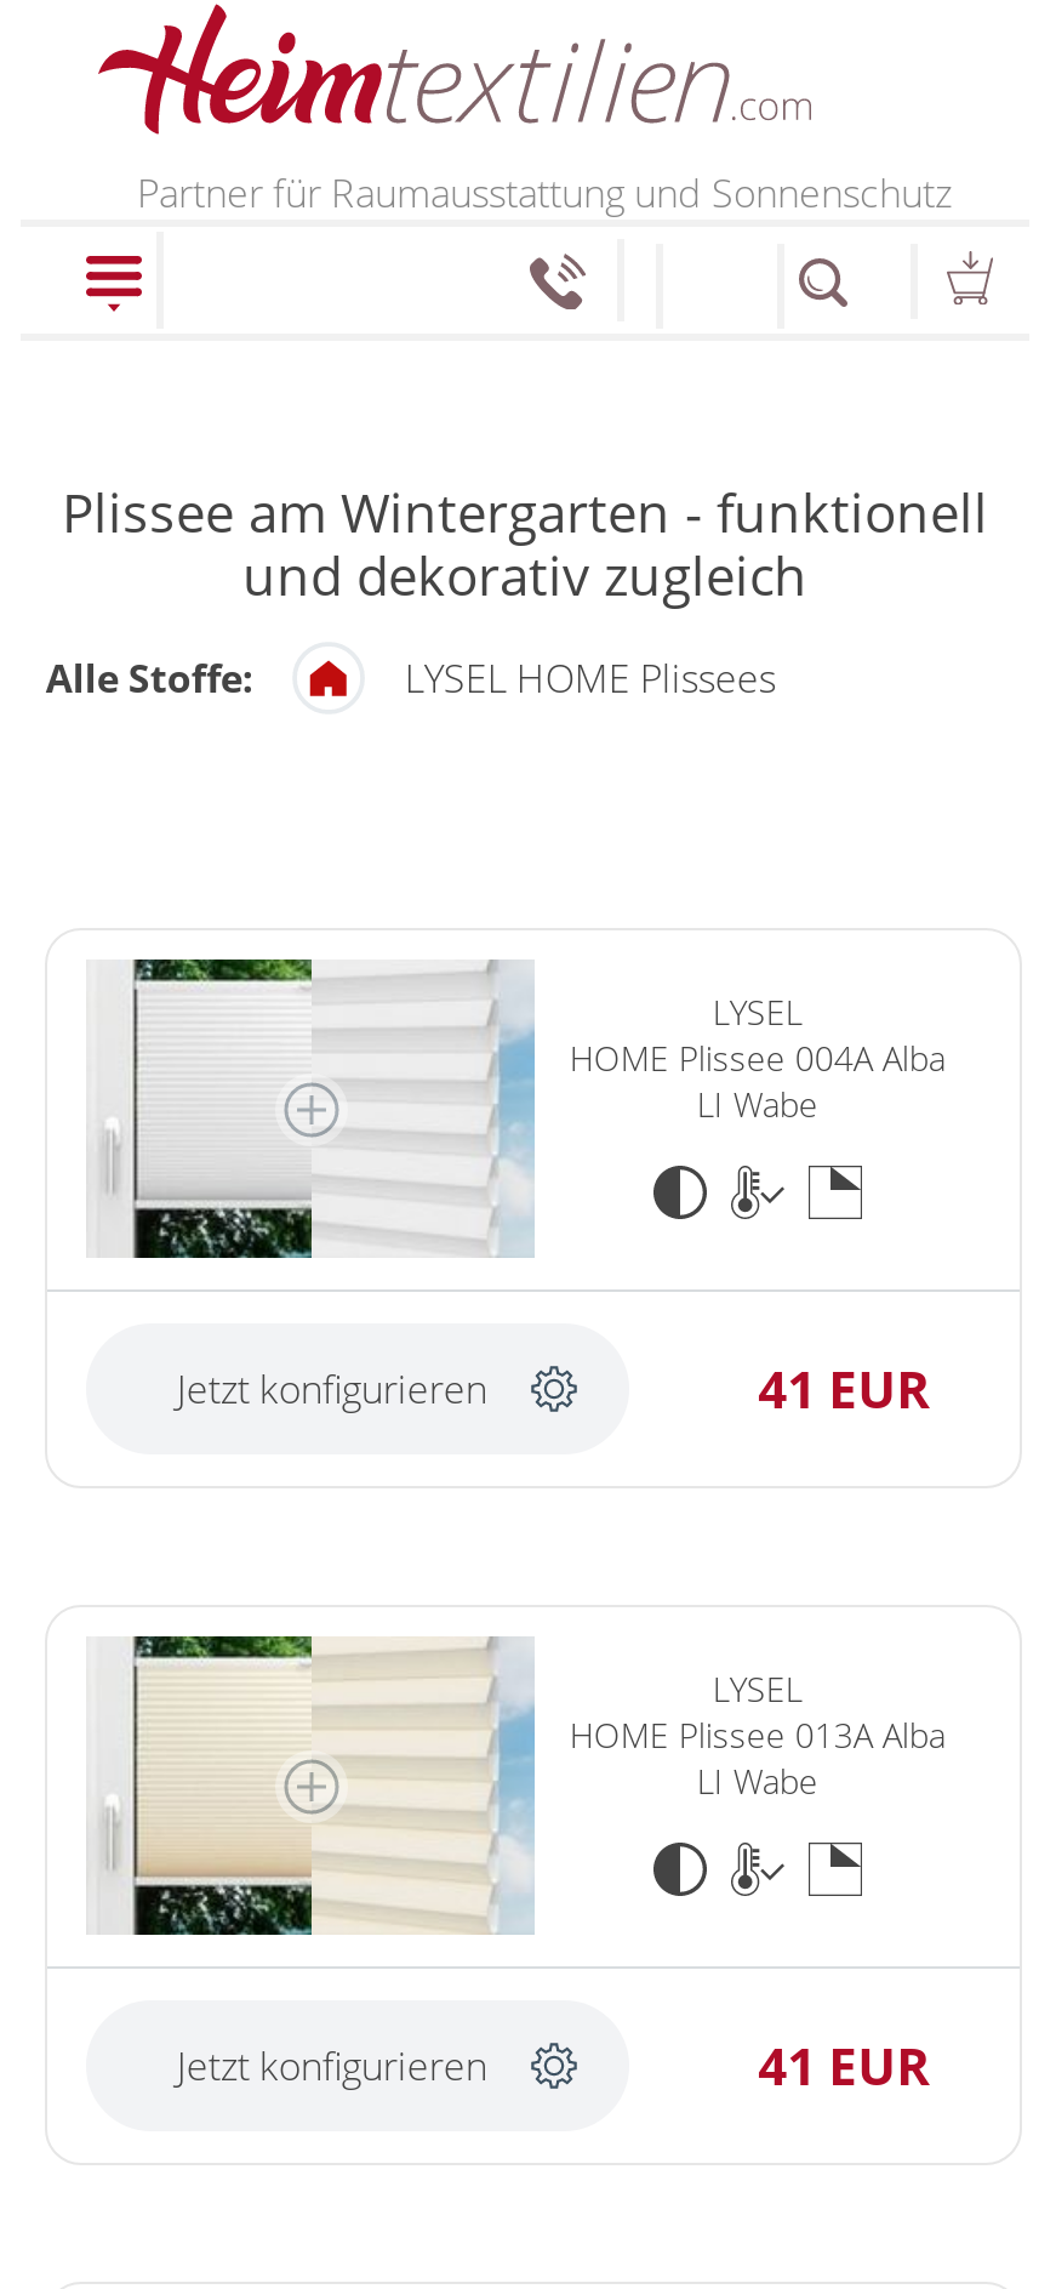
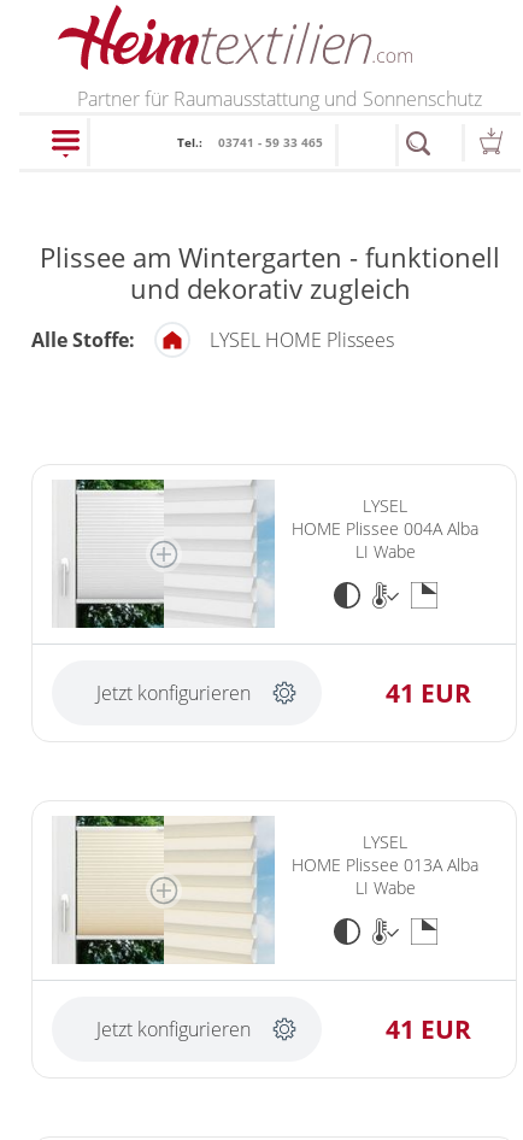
none -> [177,134,322,151] Tel.: | 03741 - 59 33 465

